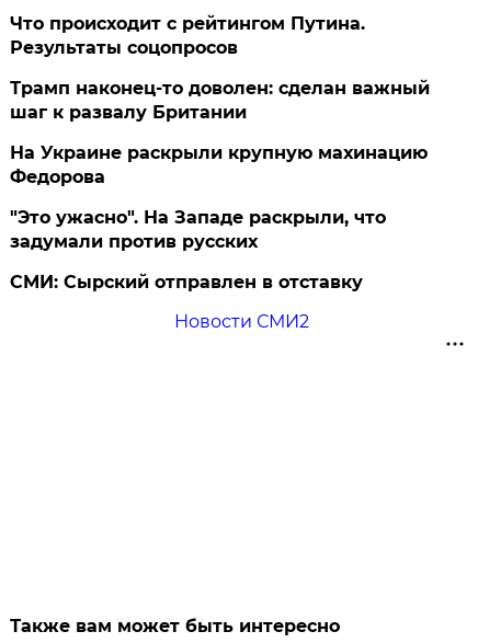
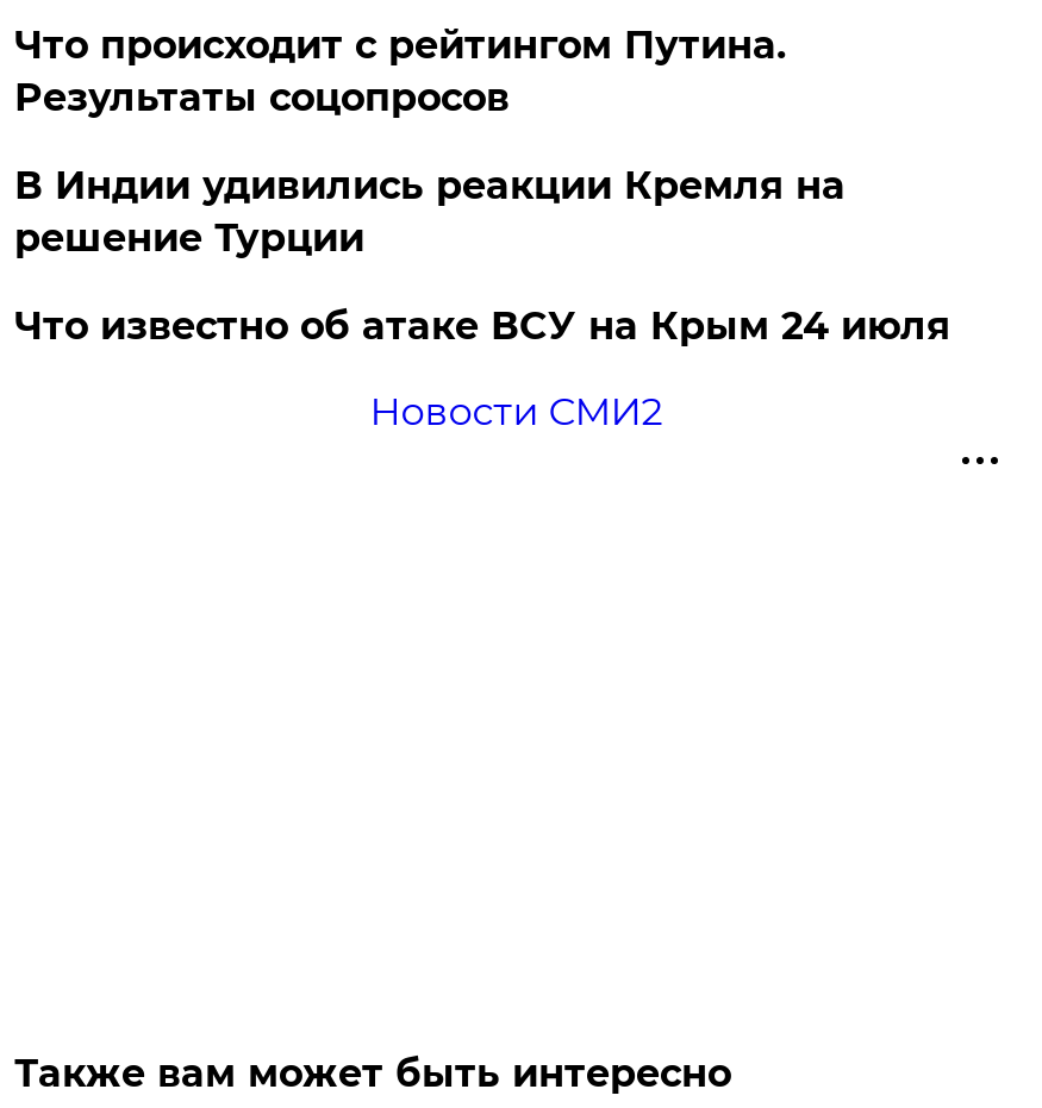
[10,78,430,292] Трамп наконец-то доволен: сделан важный | шаг к развалу Британии | На Украине раскрыли крупную махинацию | Федорова | "Это ужасно". На Западе раскрыли, что | задумали против русских | СМИ: Сырский отправлен в отставку -> [14,163,950,349] В Индии удивились реакции Кремля на | решение Турции | Что известно об атаке ВСУ на Крым 24 июля

